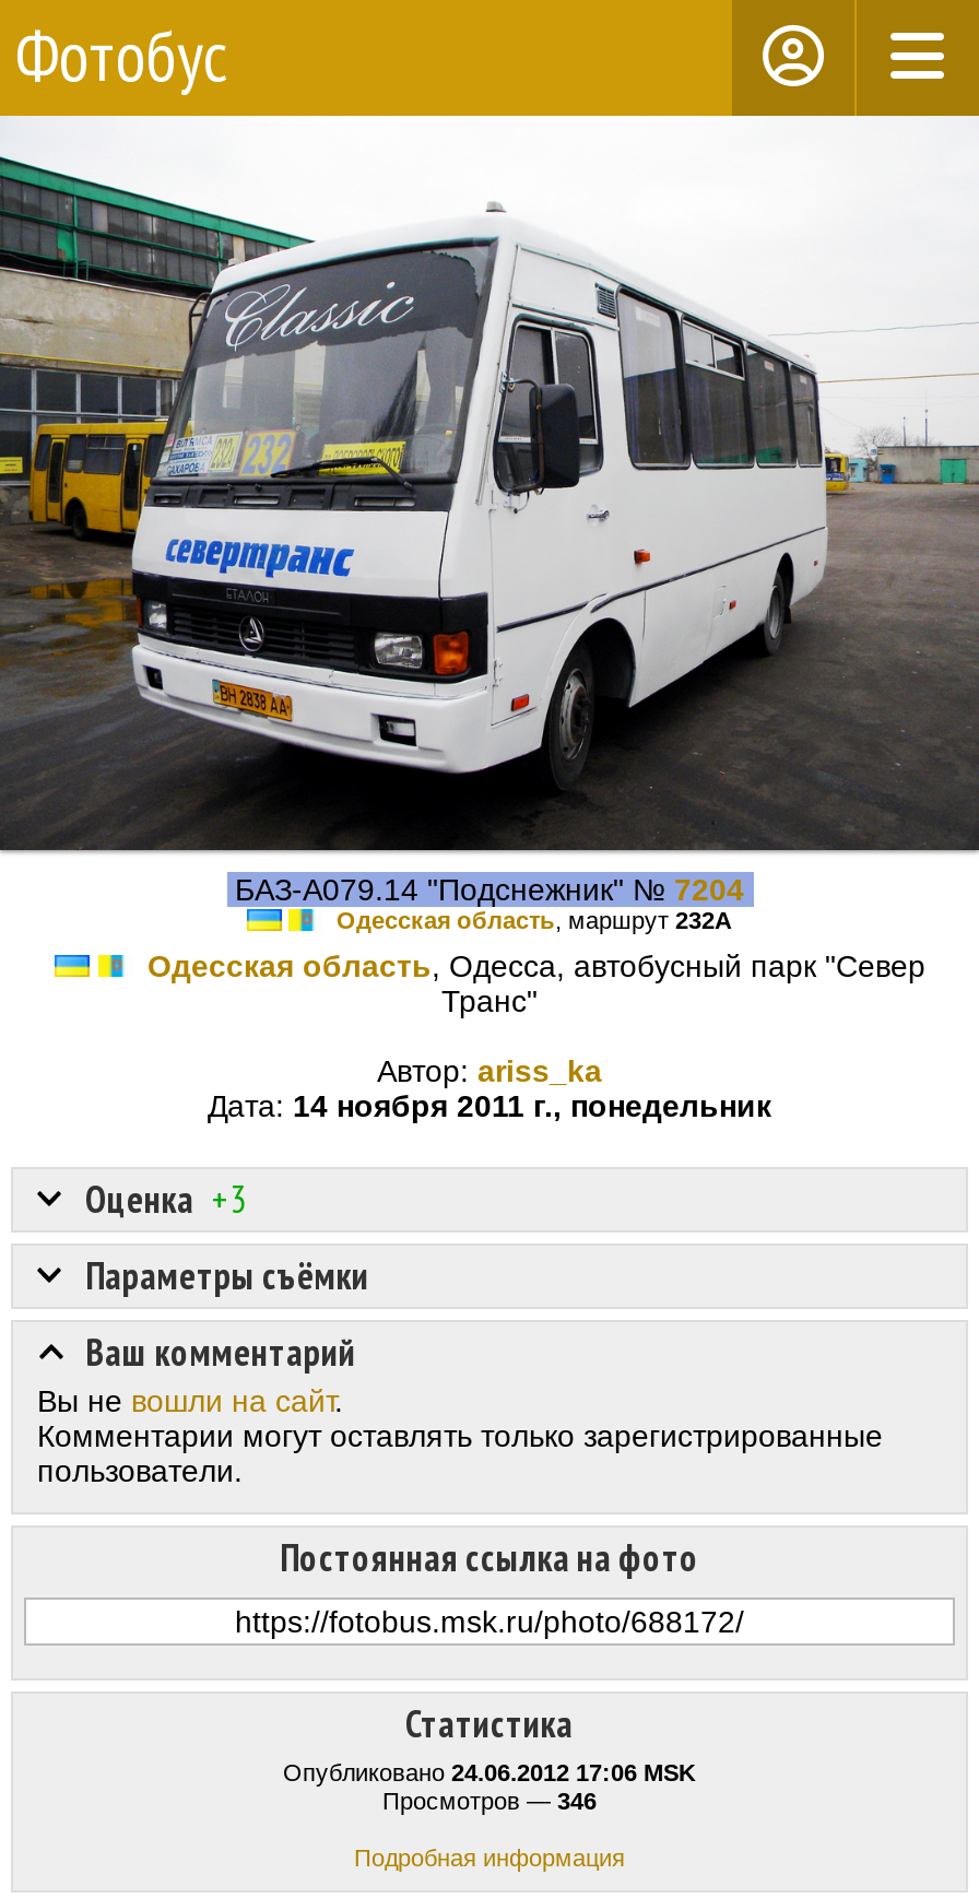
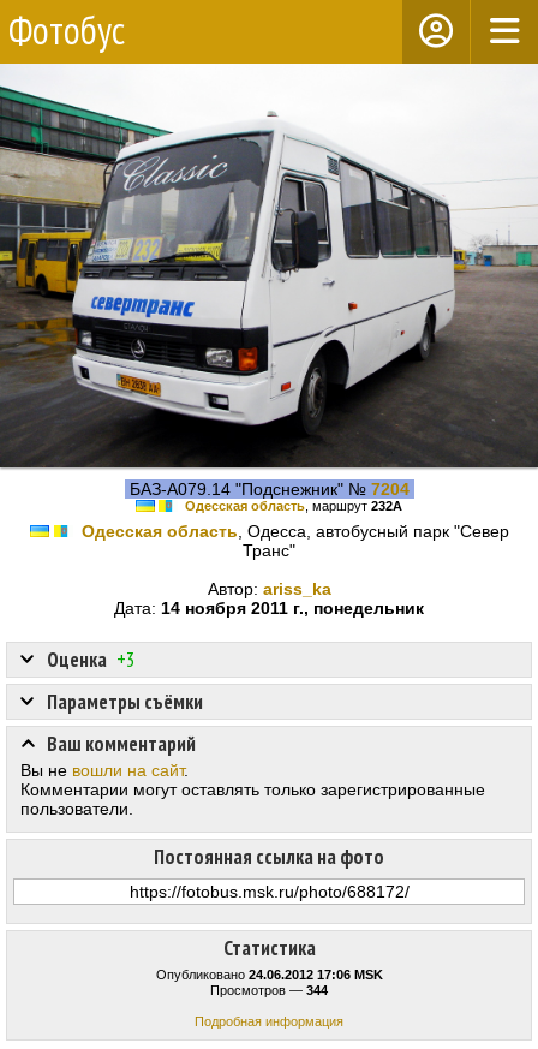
[382,1788,597,1814] Просмотров — 346 -> [210,983,328,997] Просмотров — 344

